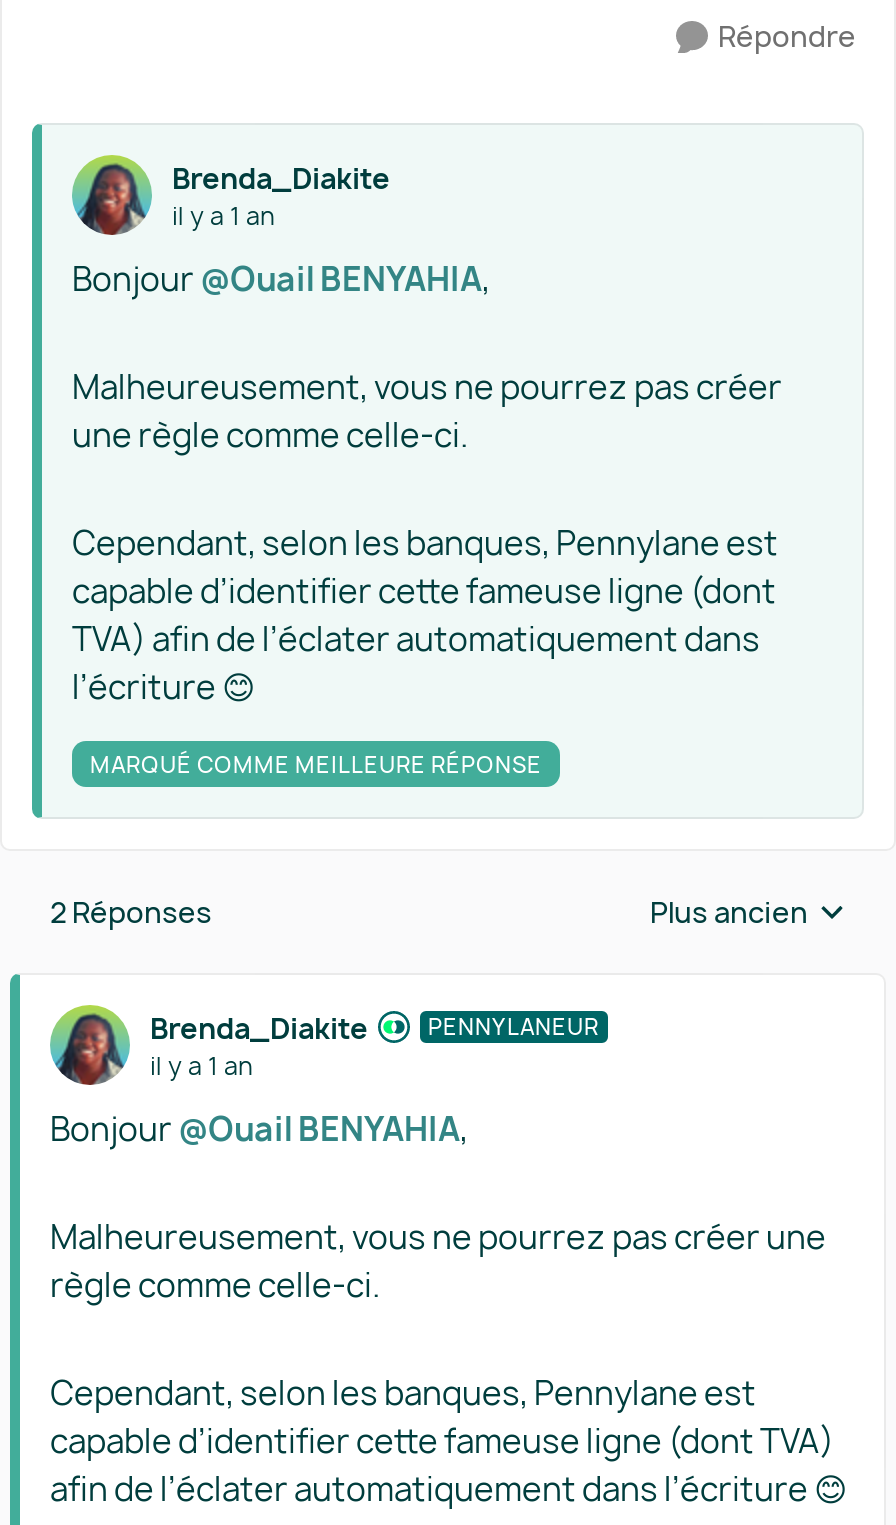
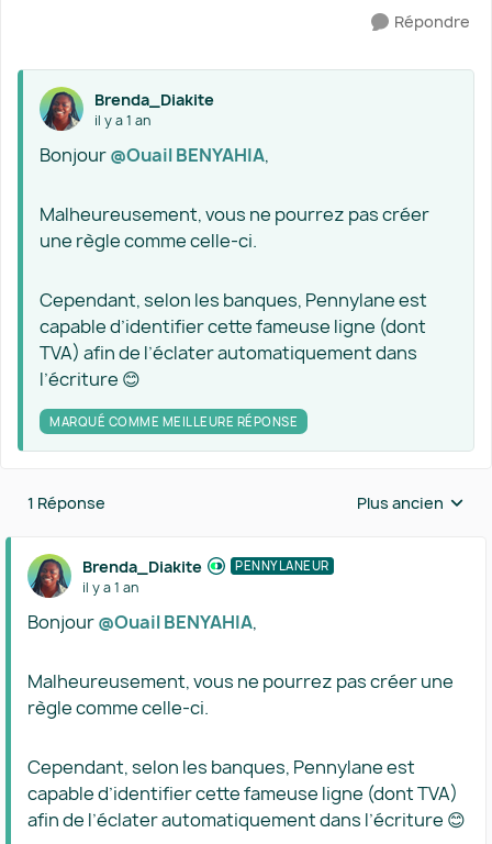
[50,893,212,931] 2 Réponses -> [27,492,105,513] 1 Réponse

